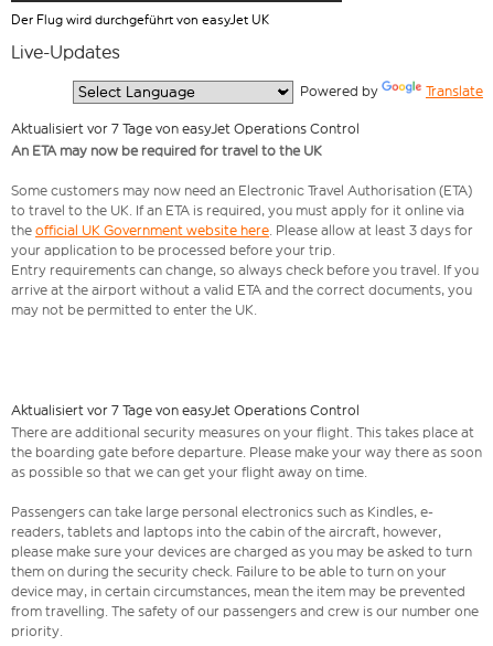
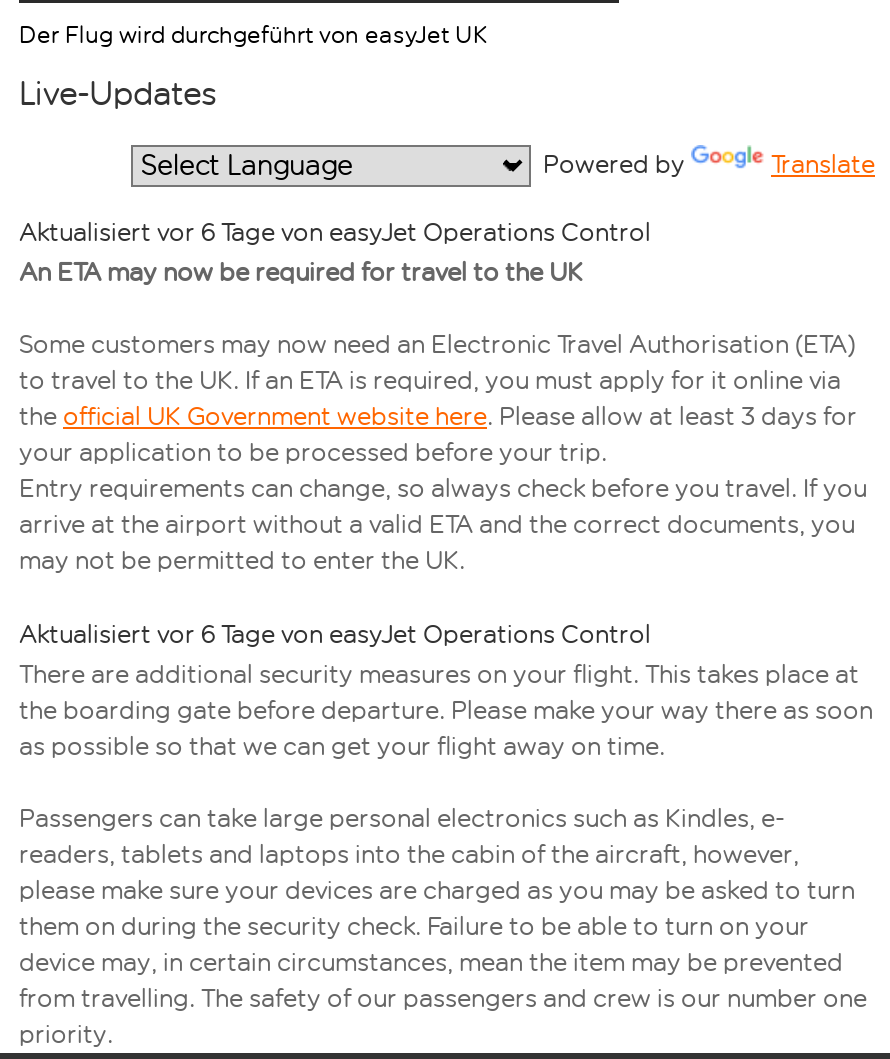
[11,121,360,137] Aktualisiert vor 7 Tage von easyJet Operations Control -> [19,217,651,247] Aktualisiert vor 6 Tage von easyJet Operations Control
[11,402,360,419] Aktualisiert vor 7 Tage von easyJet Operations Control -> [19,619,651,649] Aktualisiert vor 6 Tage von easyJet Operations Control

